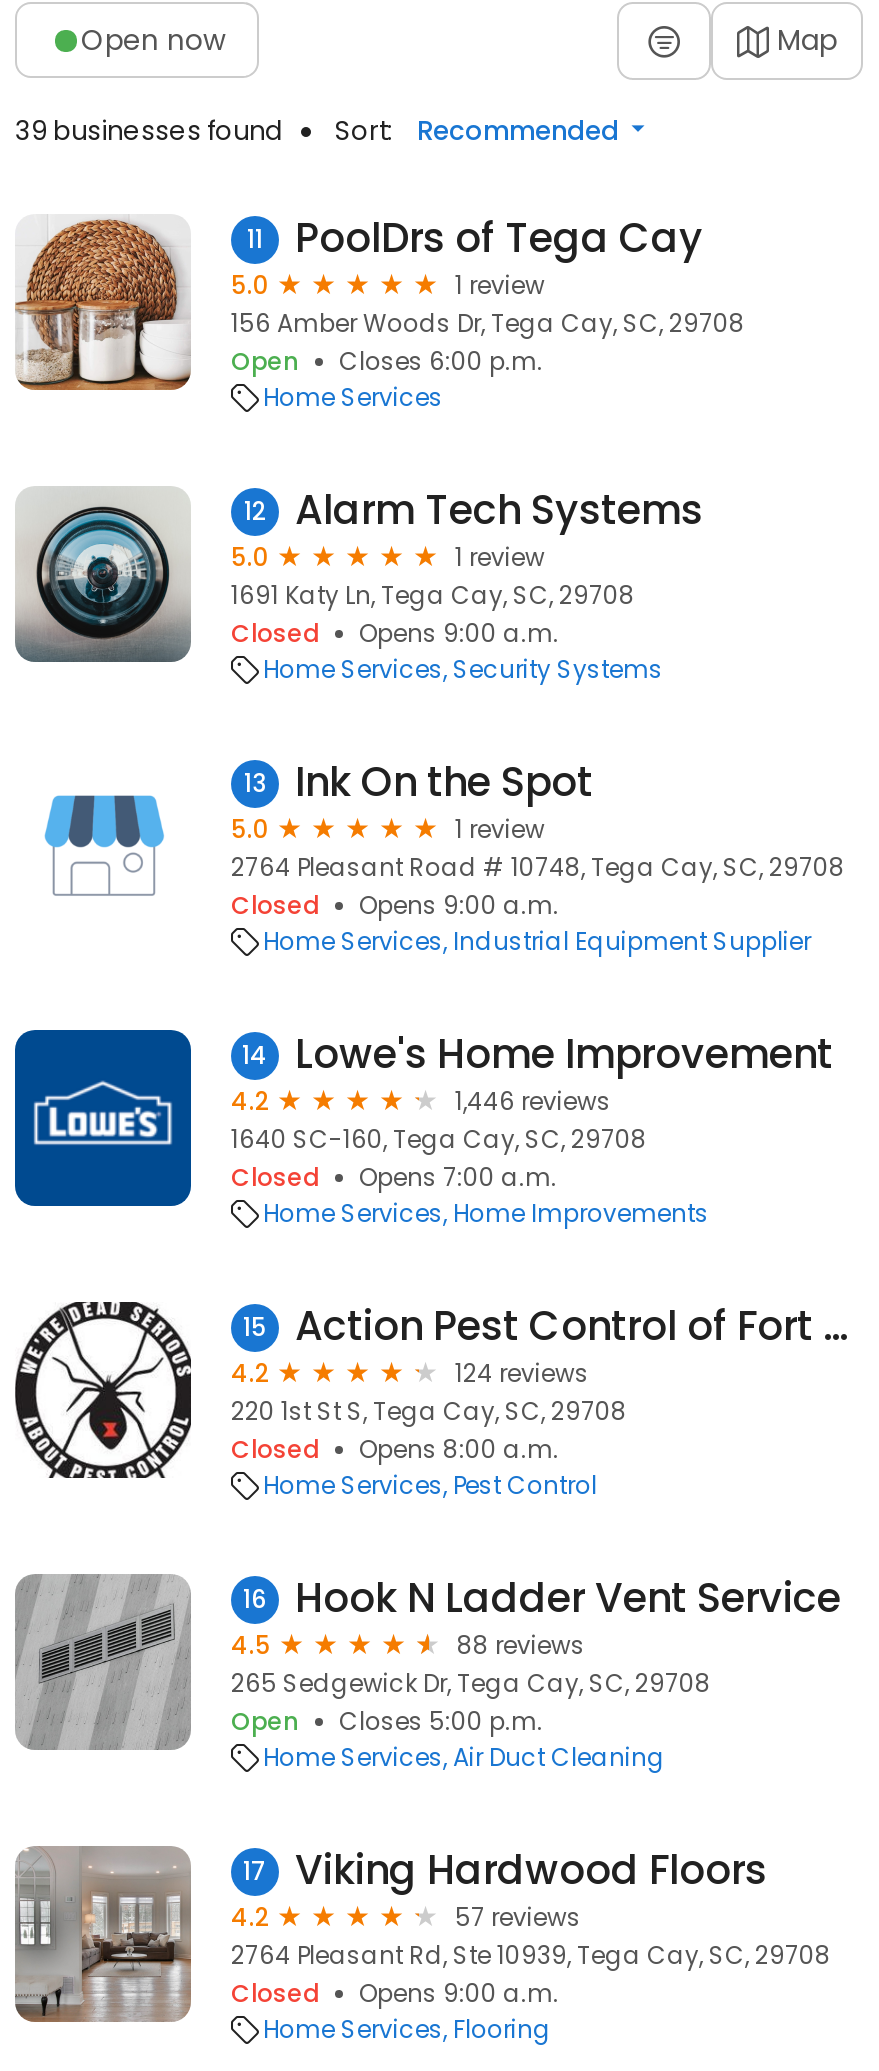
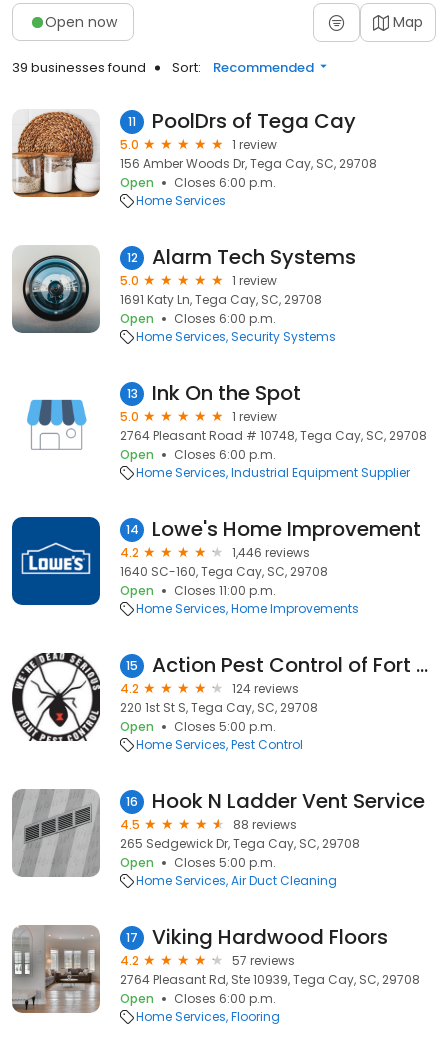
[231,616,559,650] Closed | Opens 9:00 a.m. -> [120,310,276,327] Open | Closes 6:00 p.m.
[231,888,559,922] Closed | Opens 9:00 a.m. -> [120,446,276,463] Open | Closes 6:00 p.m.
[231,1160,557,1194] Closed | Opens 7:00 a.m. -> [120,582,276,599] Open | Closes 11:00 p.m.
[231,1432,559,1466] Closed | Opens 8:00 a.m. -> [120,718,276,735] Open | Closes 5:00 p.m.
[231,1976,559,2010] Closed | Opens 9:00 a.m. -> [120,990,276,1007] Open | Closes 6:00 p.m.

